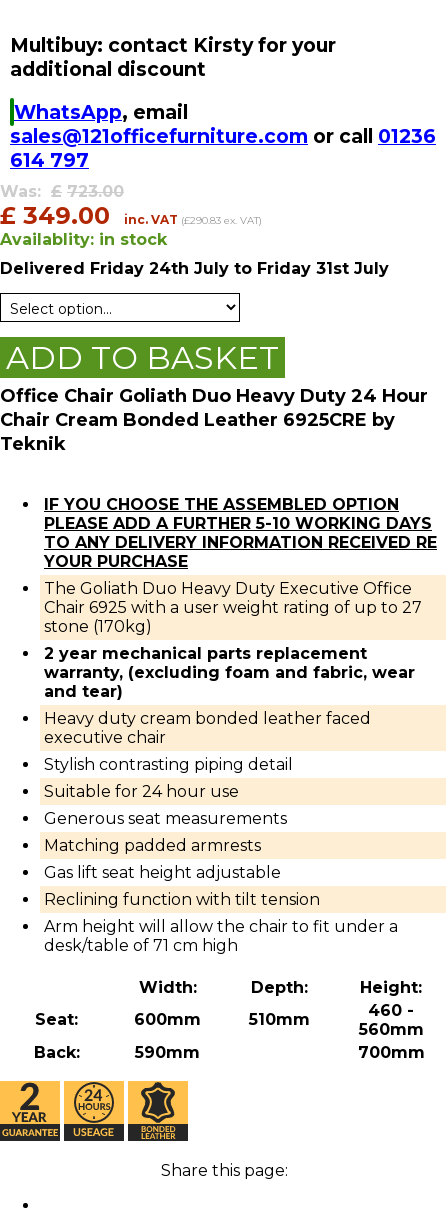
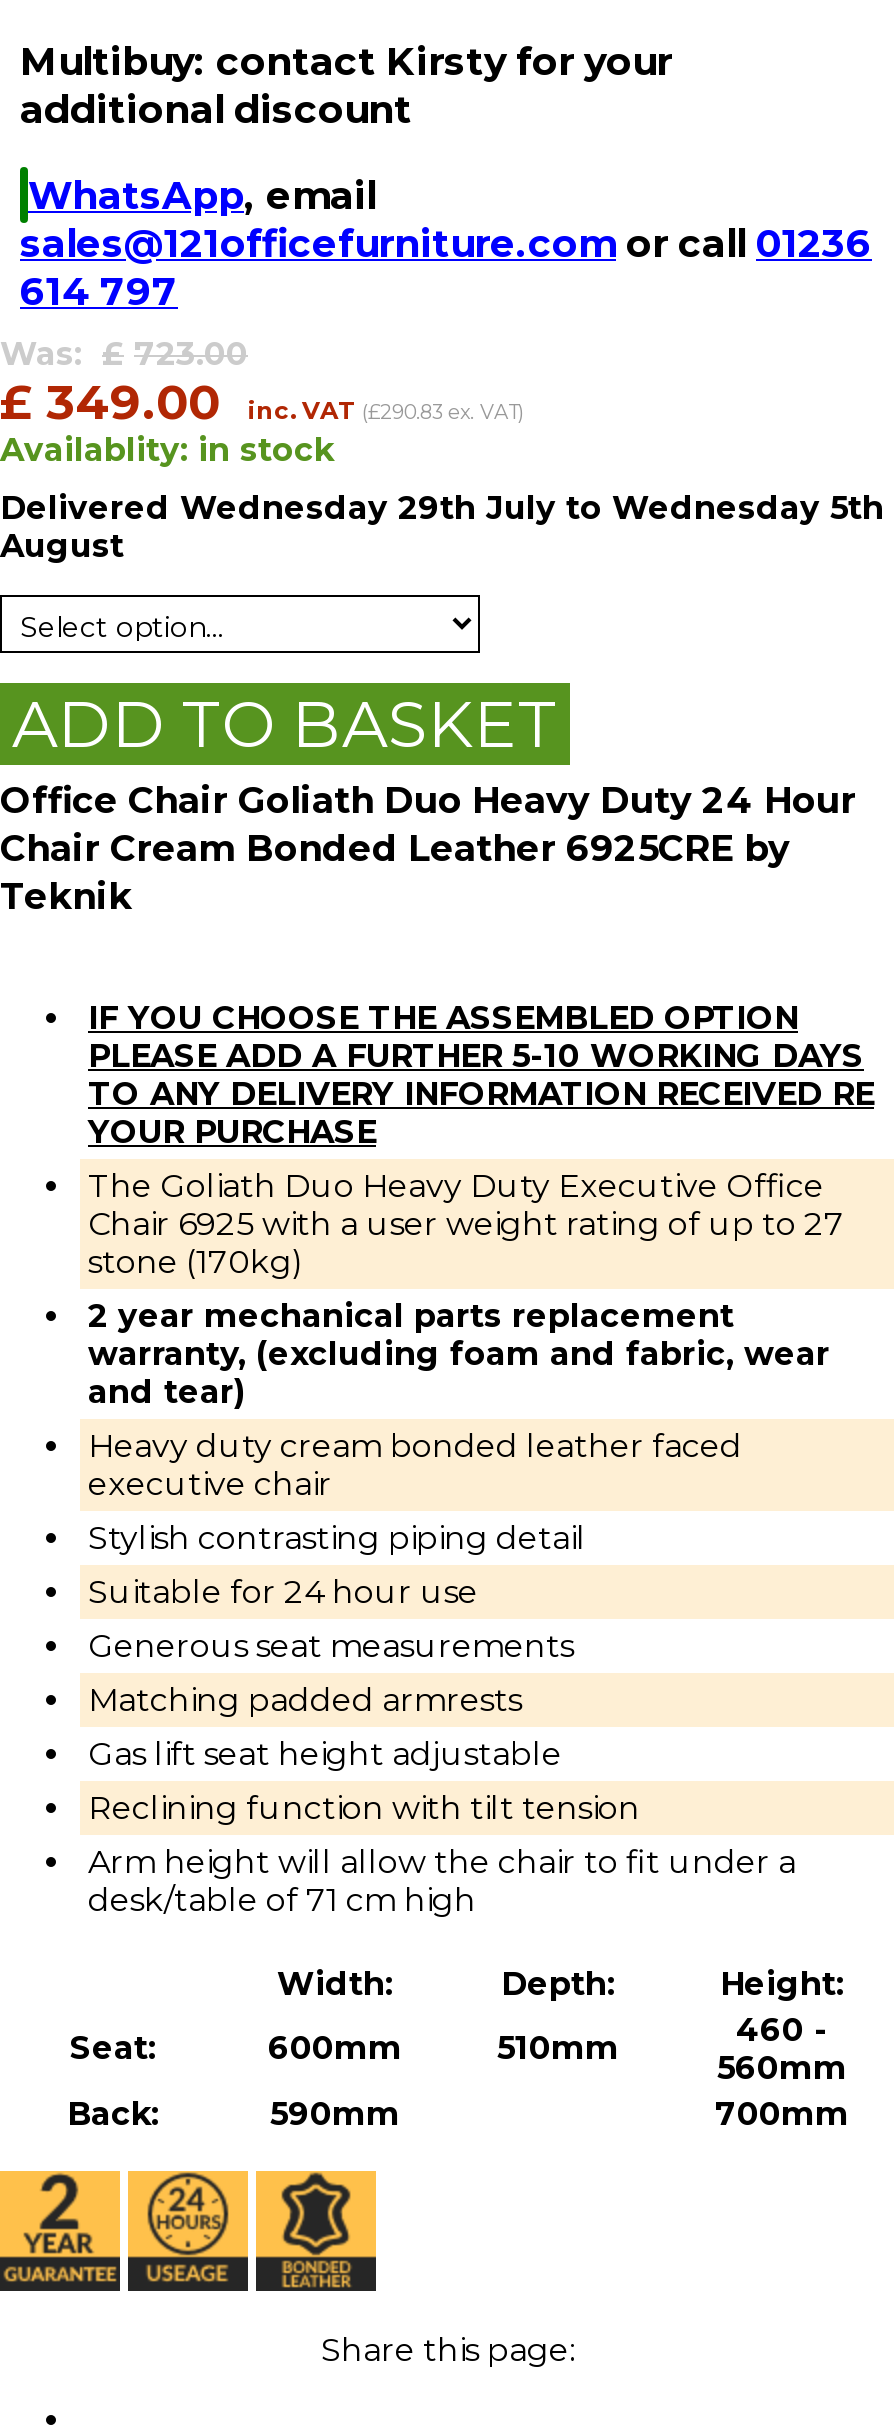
[0,259,389,278] Delivered Friday 24th July to Friday 31st July -> [0,489,884,565] Delivered Wednesday 29th July to Wednesday 5th | August

